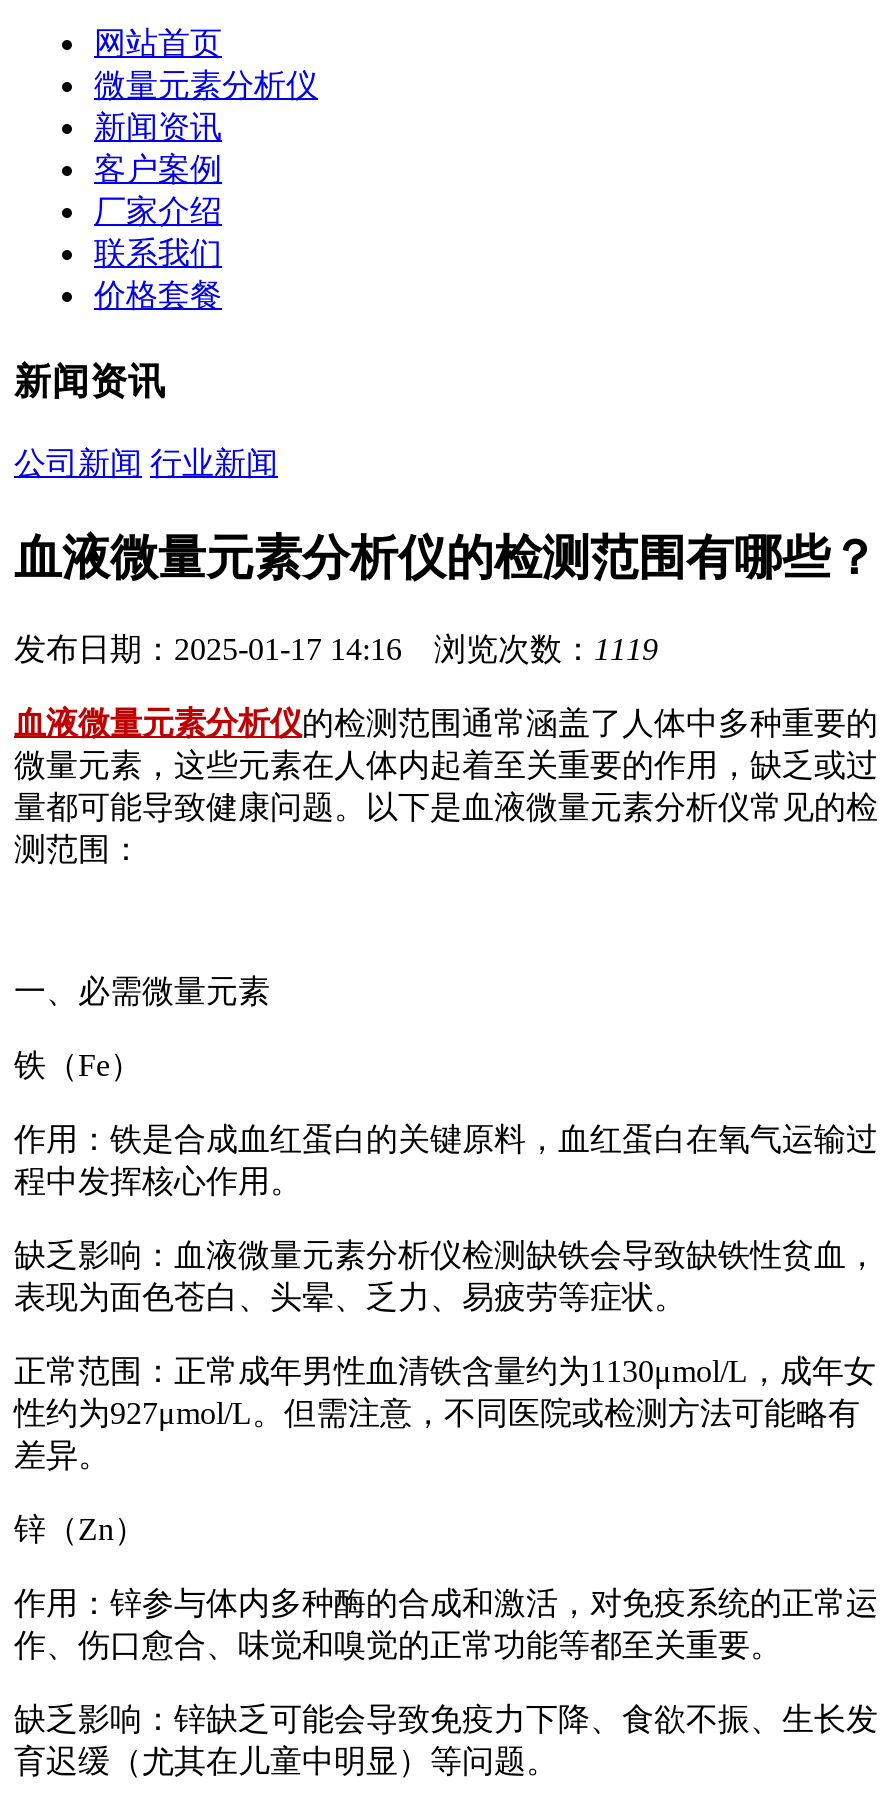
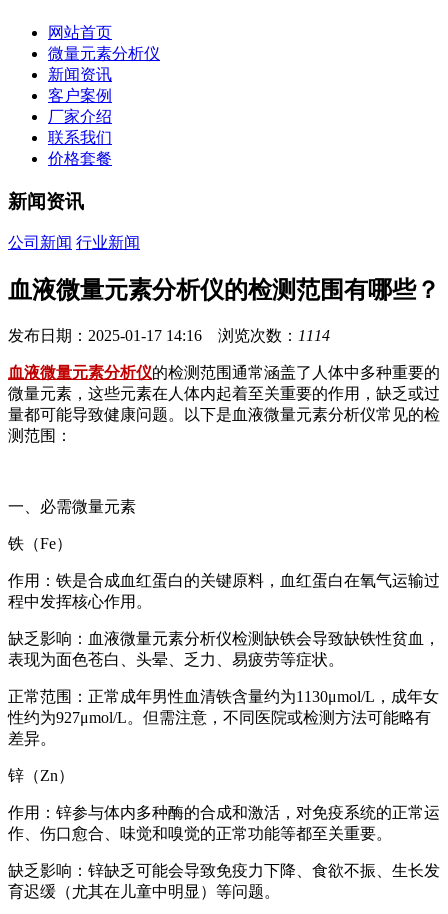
[14,632,658,666] 发布日期：2025-01-17 14:16 浏览次数：1119 -> [8,327,330,344] 发布日期：2025-01-17 14:16 浏览次数：1114

